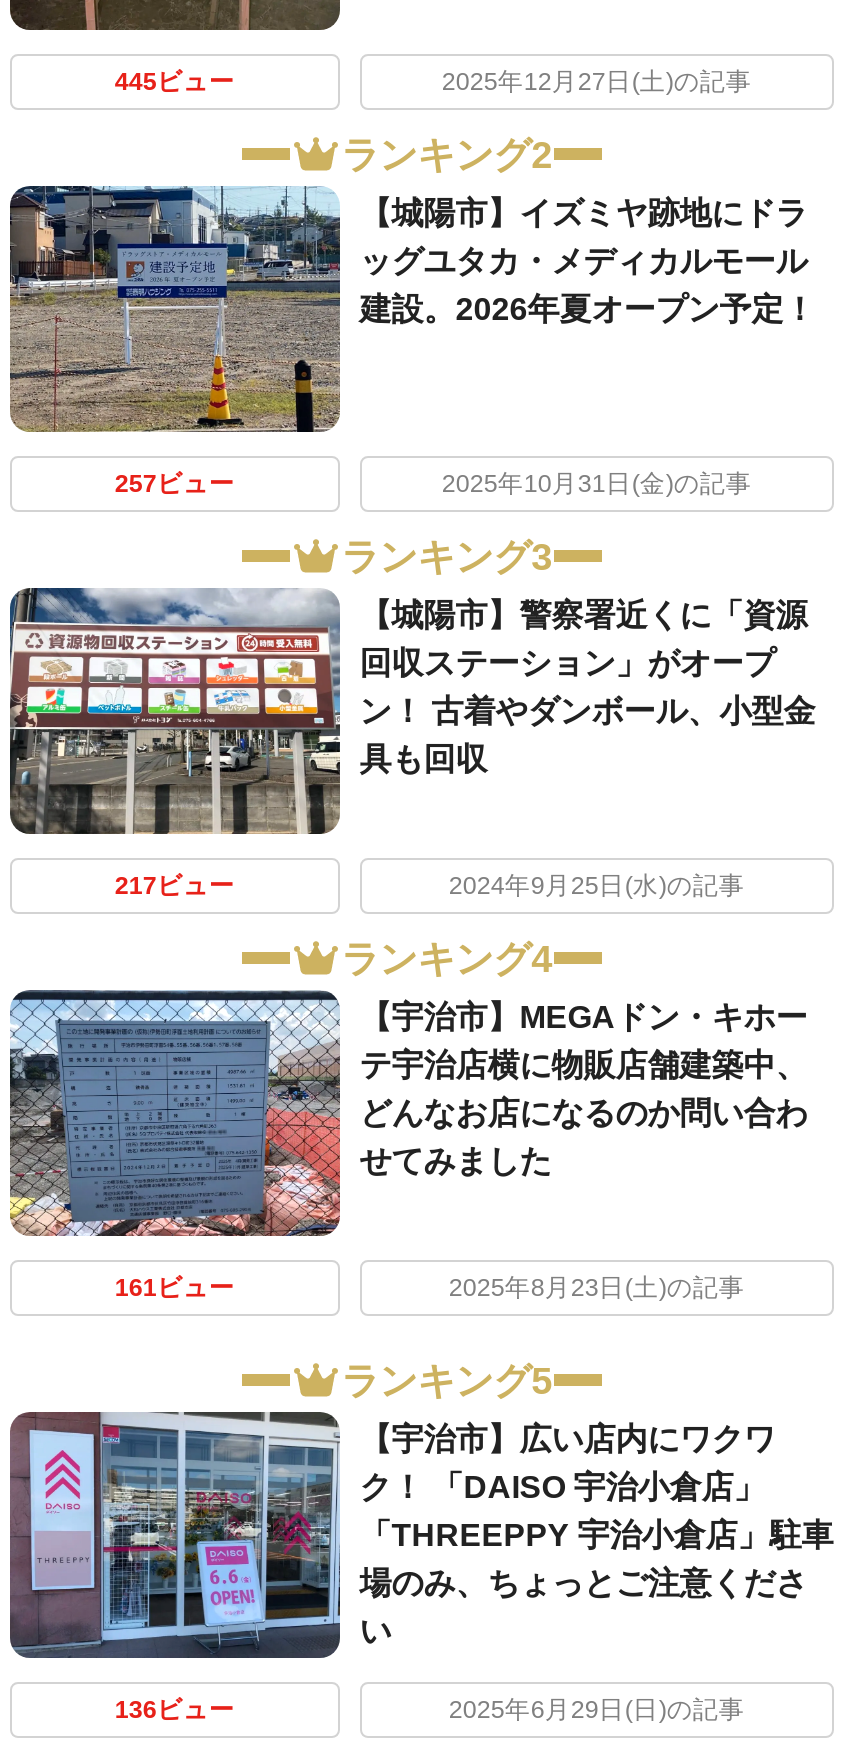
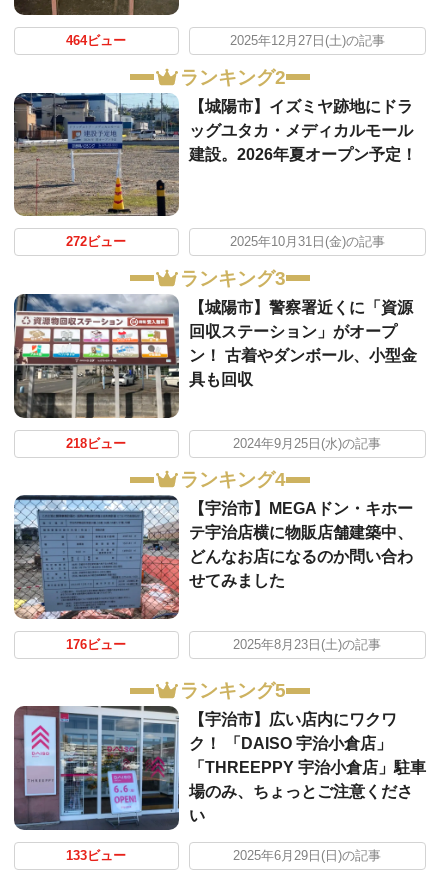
[115,68,235,96] 445ビュー -> [66,34,126,48] 464ビュー
[115,470,235,498] 257ビュー -> [66,235,126,249] 272ビュー
[115,872,235,900] 217ビュー -> [66,437,126,451] 218ビュー
[115,1275,235,1303] 161ビュー -> [66,638,126,652] 176ビュー
[115,1697,235,1725] 136ビュー -> [66,849,126,863] 133ビュー

